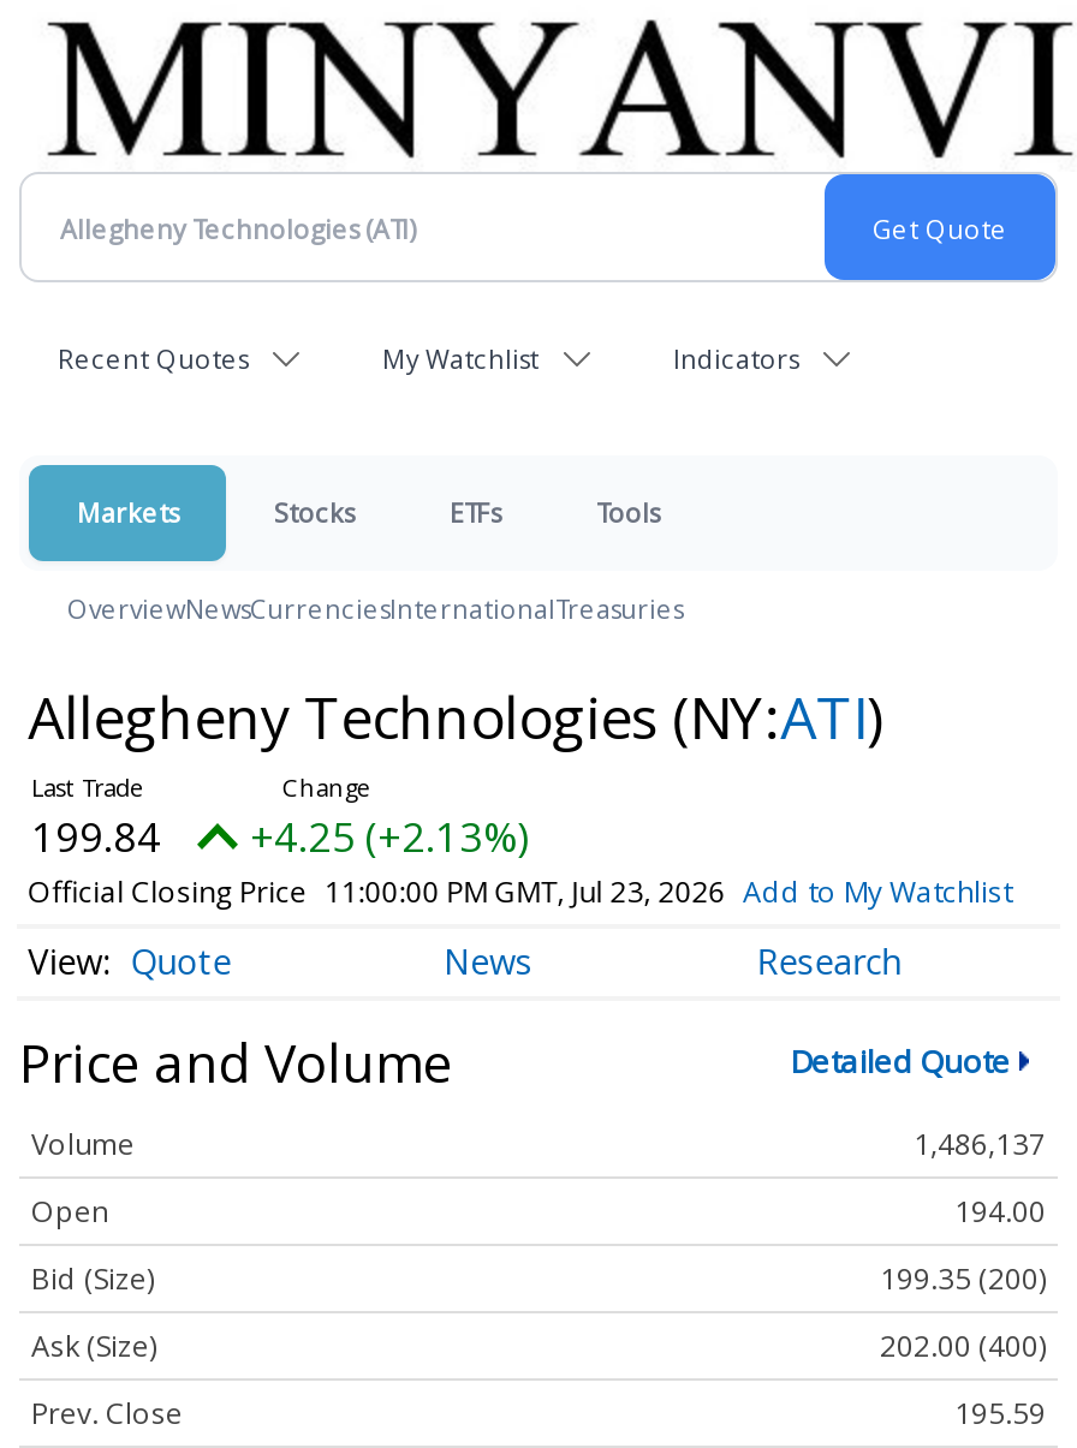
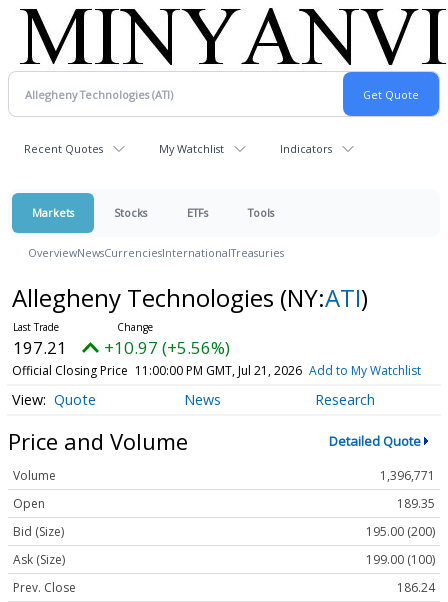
[31,809,161,864] 199.84 -> [13,336,67,359] 197.21
[250,809,529,864] +4.25 (+2.13%) -> [104,336,230,359] +10.97 (+5.56%)
[28,871,1012,912] Official Closing Price 11:00:00 PM GMT, Jul 23, 2026 Add to My Watchlist -> [12,362,421,379] Official Closing Price 11:00:00 PM GMT, Jul 21, 2026 Add to My Watchlist
[914,1125,1046,1165] 1,486,137 -> [380,467,435,484] 1,396,771
[954,1192,1046,1233] 194.00 -> [397,495,435,512] 189.35
[880,1259,1046,1300] 199.35 (200) -> [366,523,435,540] 195.00 (200)
[880,1326,1046,1367] 202.00 (400) -> [366,551,435,568] 199.00 (100)
[954,1394,1046,1435] 195.59 -> [397,579,435,596] 186.24

